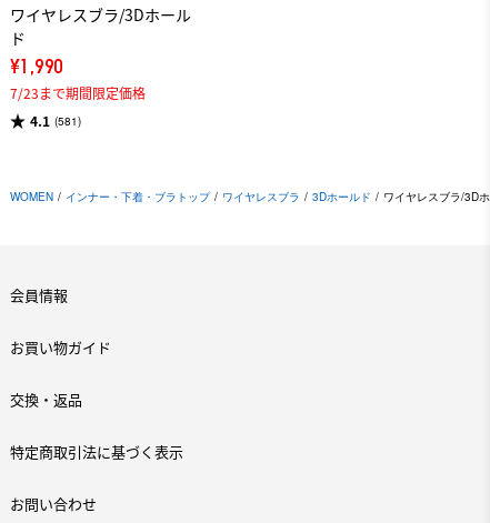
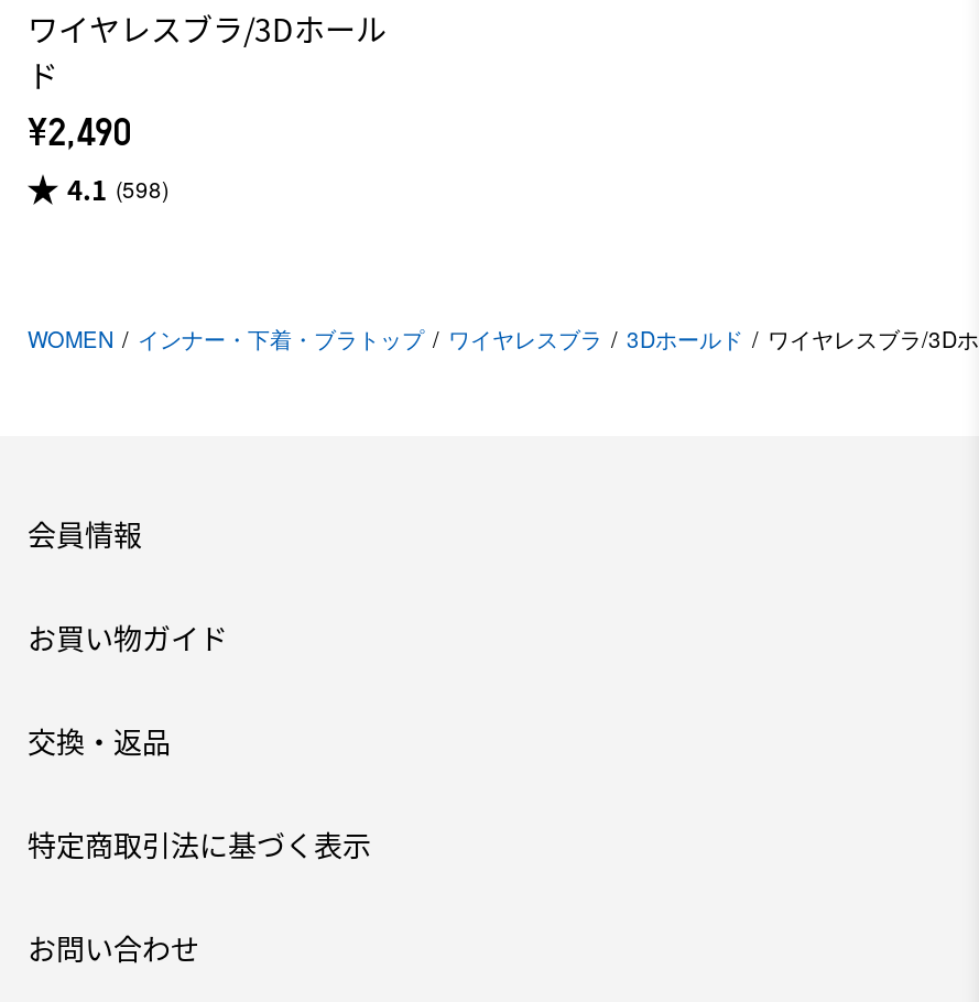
[10,54,146,130] ¥1,990 | 7/23まで期間限定価格 | 4.1 (581) -> [28,107,168,207] ¥2,490 | 4.1 (598)

